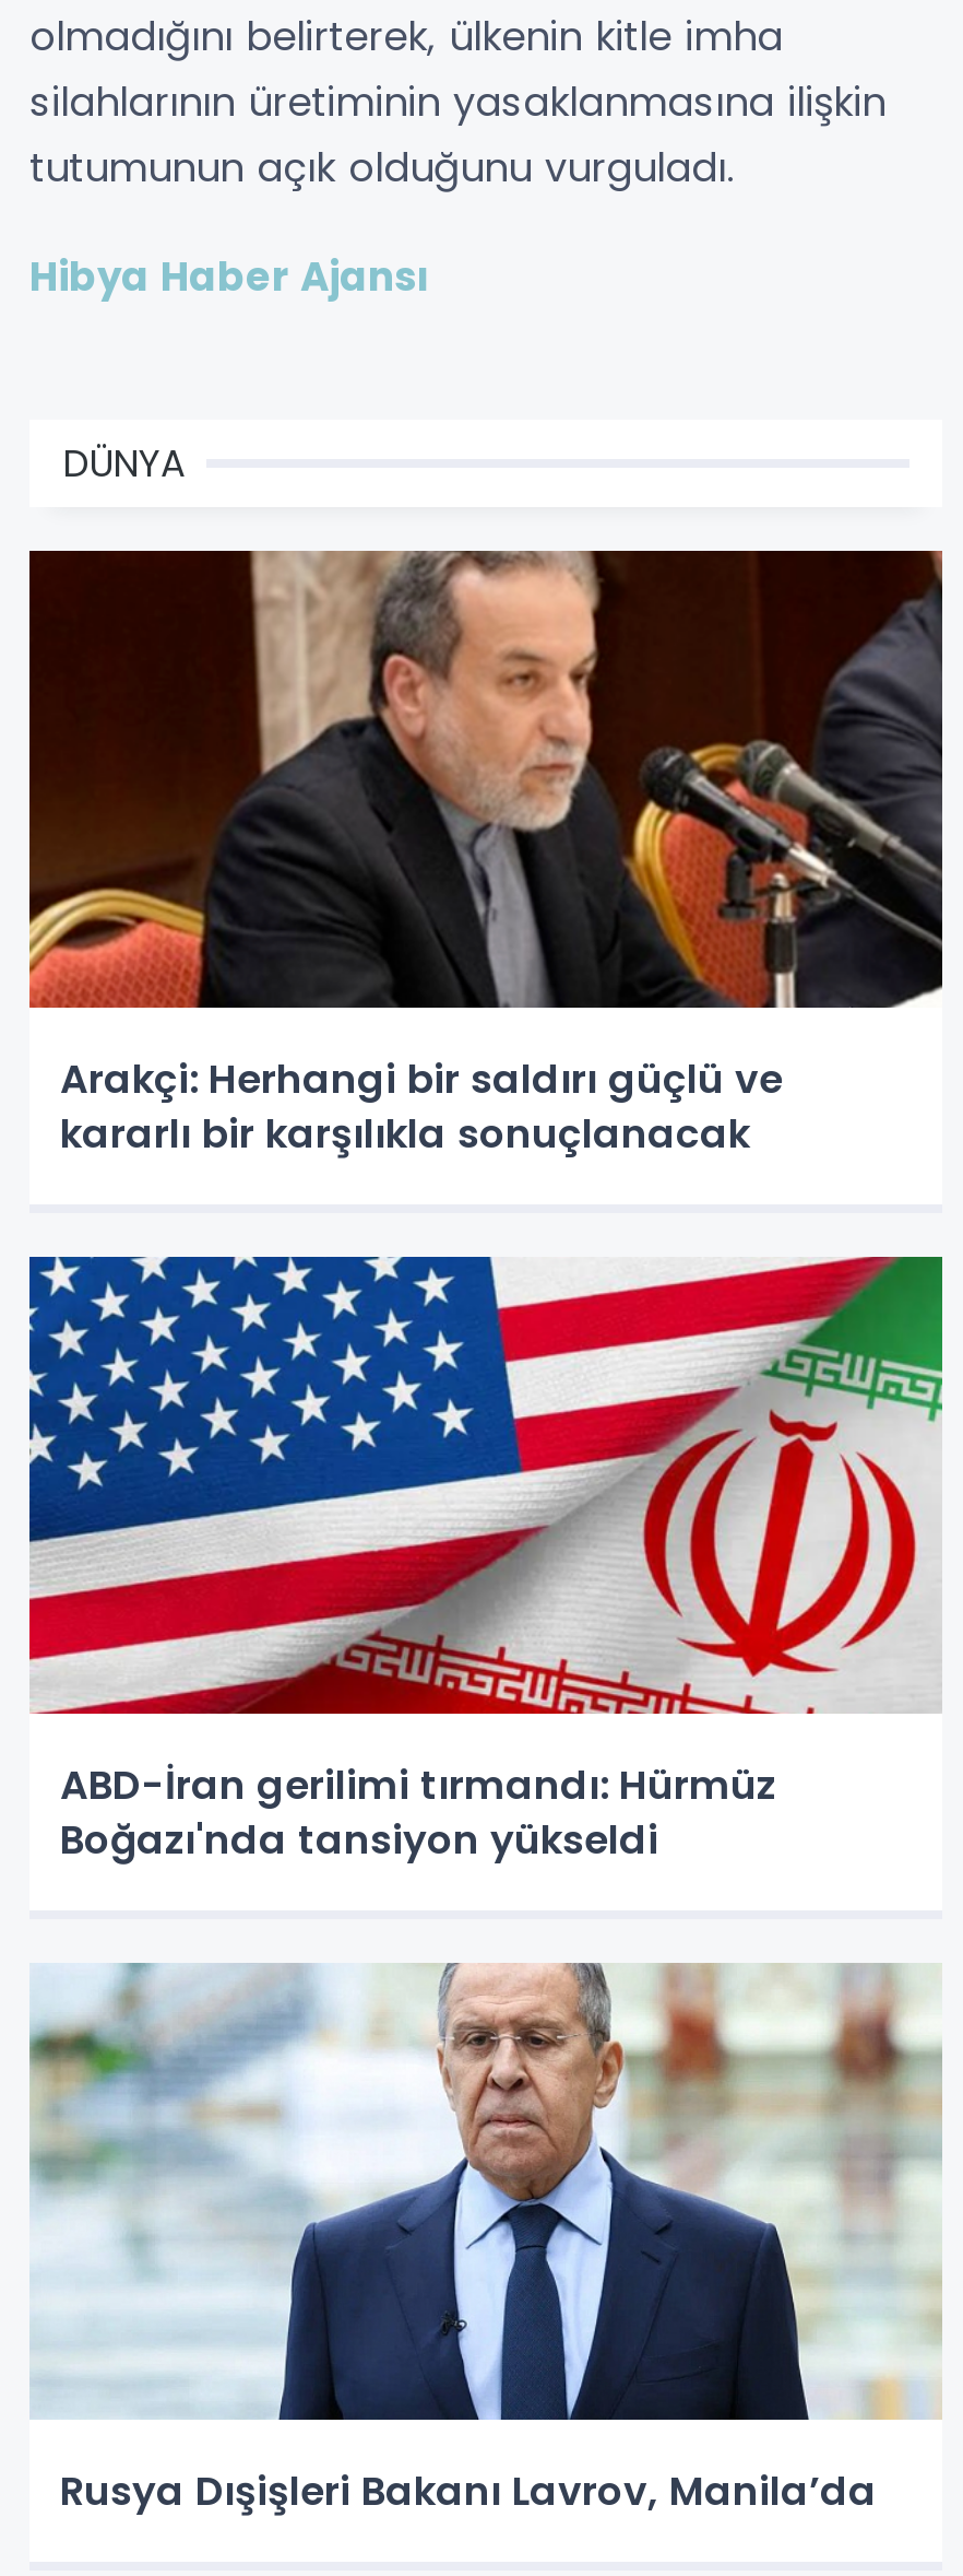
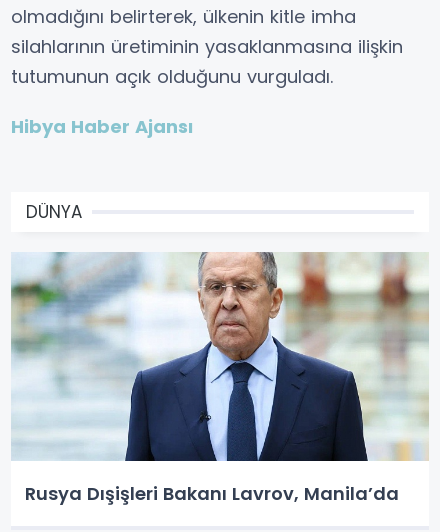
[27,549,944,1160] [image] | Arakçi: Herhangi bir saldırı güçlü ve | kararlı bir karşılıkla sonuçlanacak -> none
[27,1255,944,1866] [image] | ABD-İran gerilimi tırmandı: Hürmüz | Boğazı'nda tansiyon yükseldi -> none

